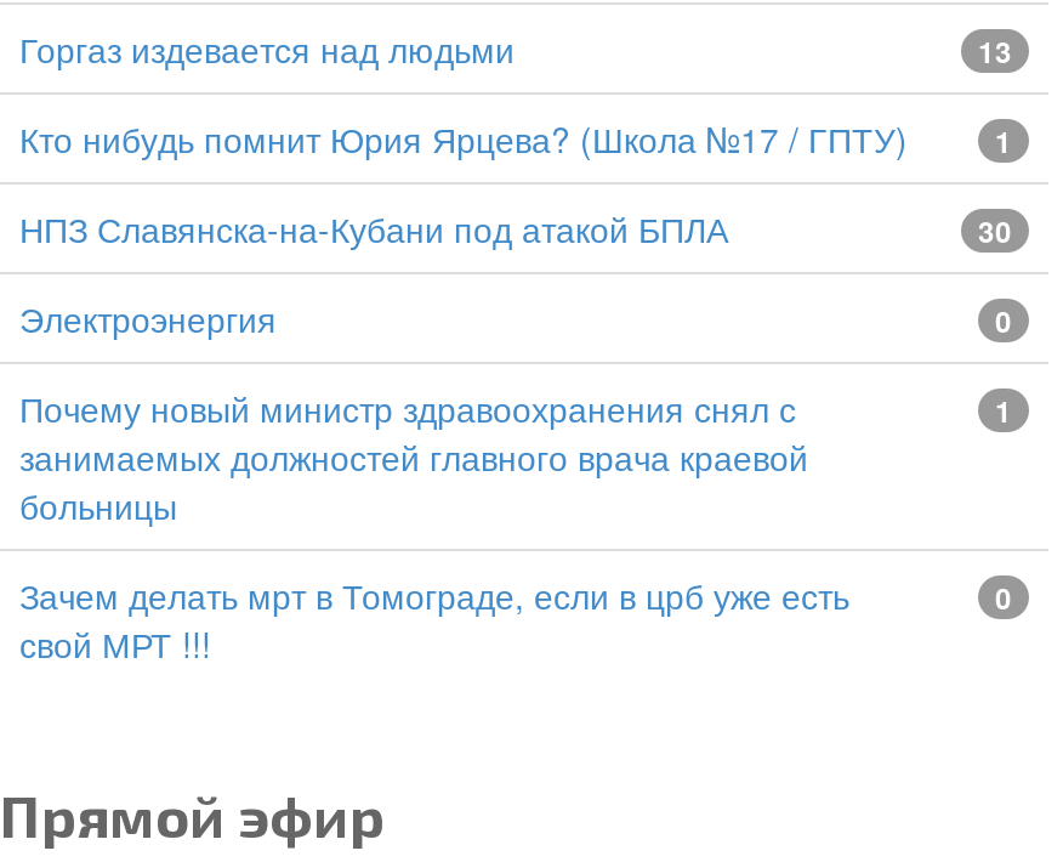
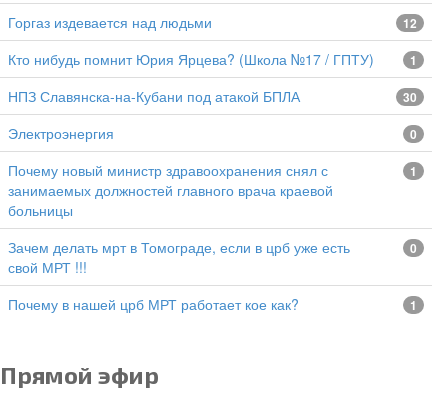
[978,30,1012,74] 13 -> [403,14,417,32] 12
none -> [18,294,417,314] Почему в нашей црб МРТ работает кое как? | 1

